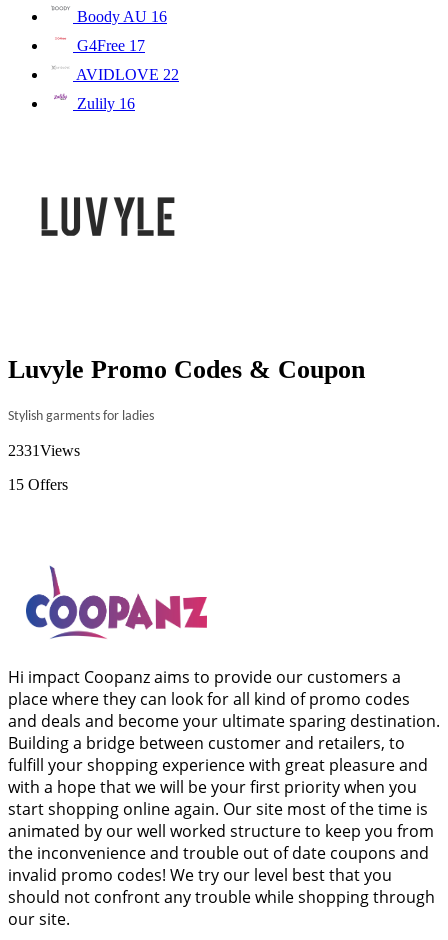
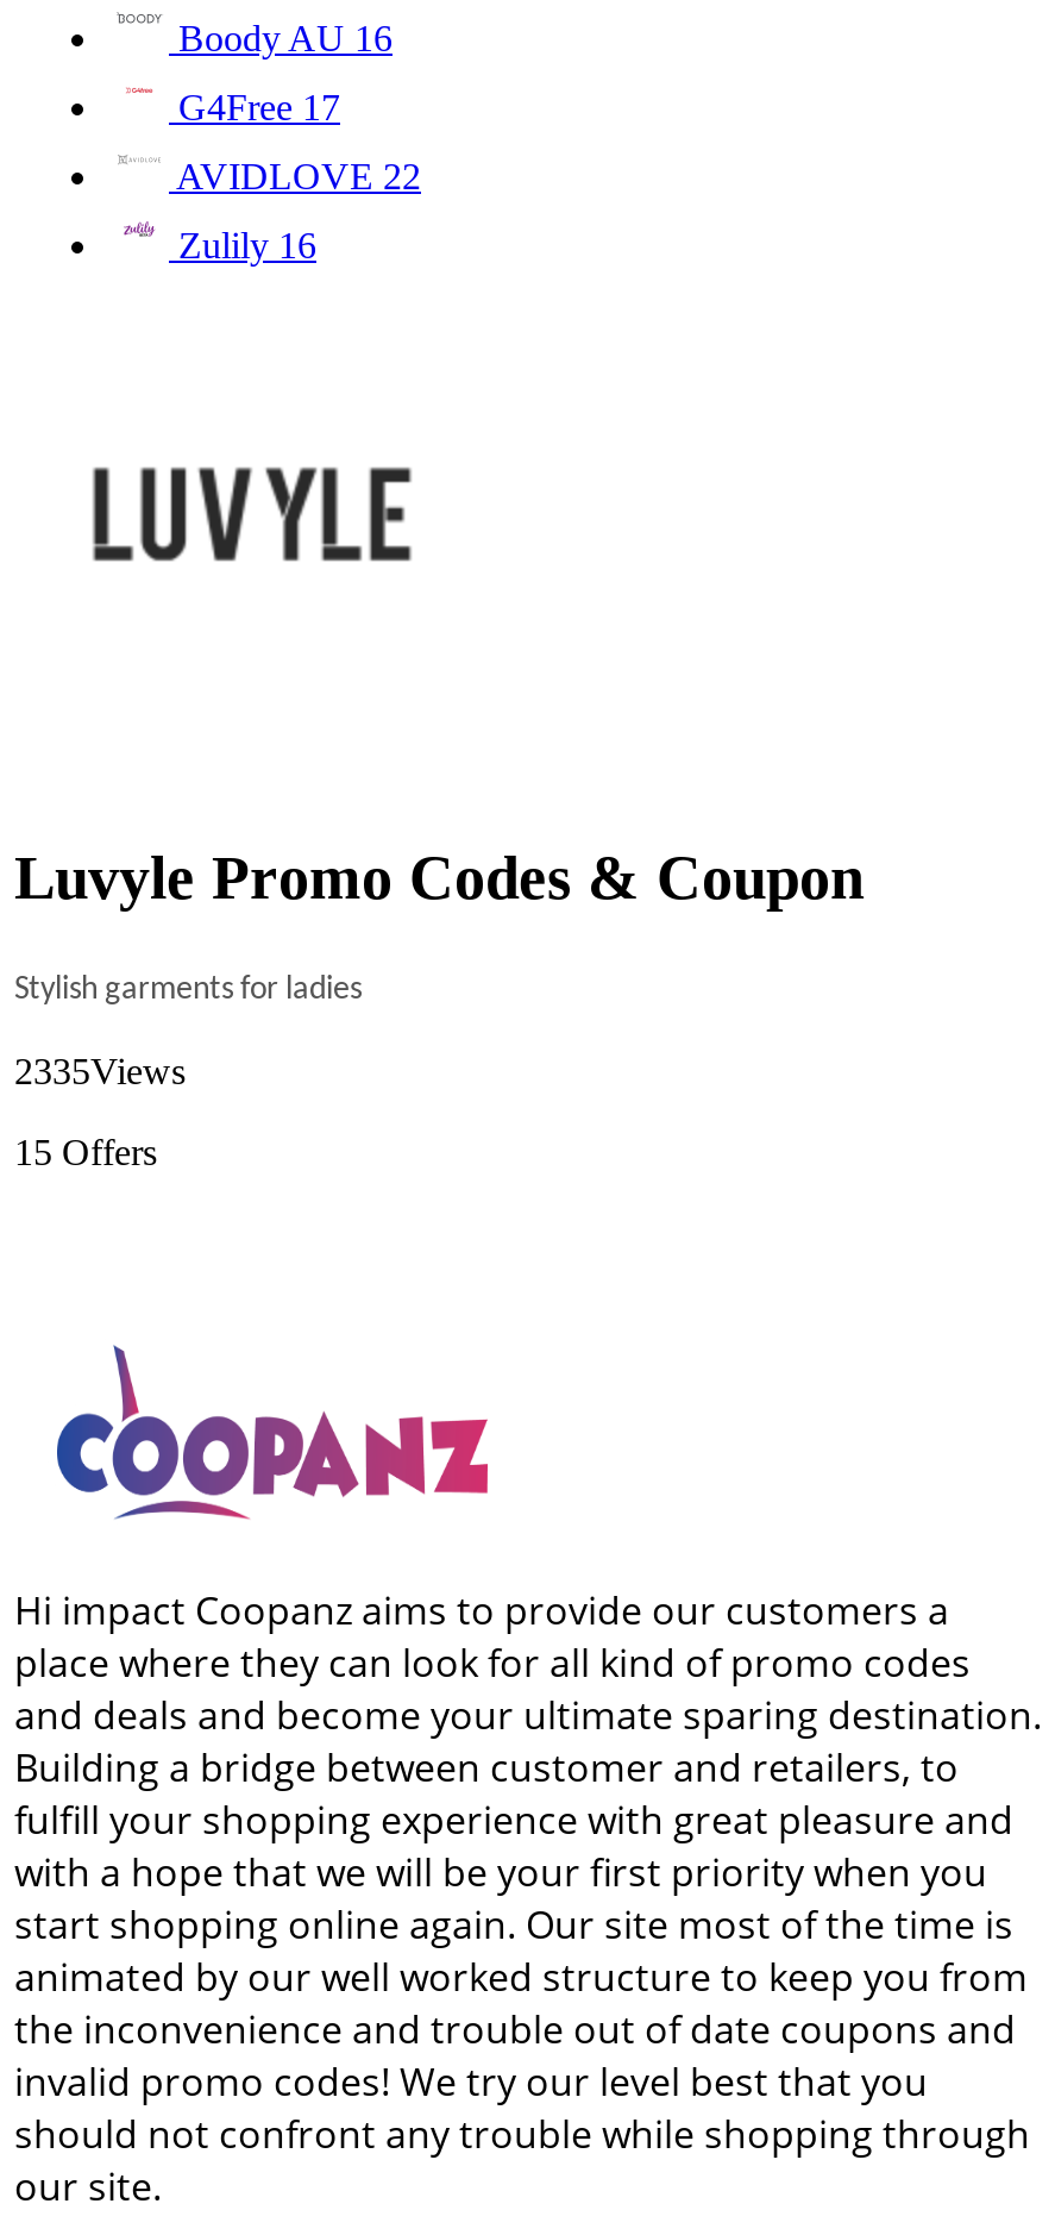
[8,442,80,459] 2331Views -> [14,1052,186,1092] 2335Views

